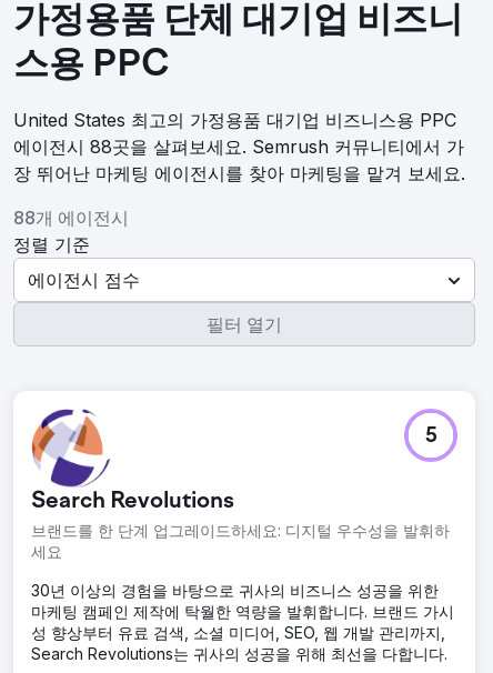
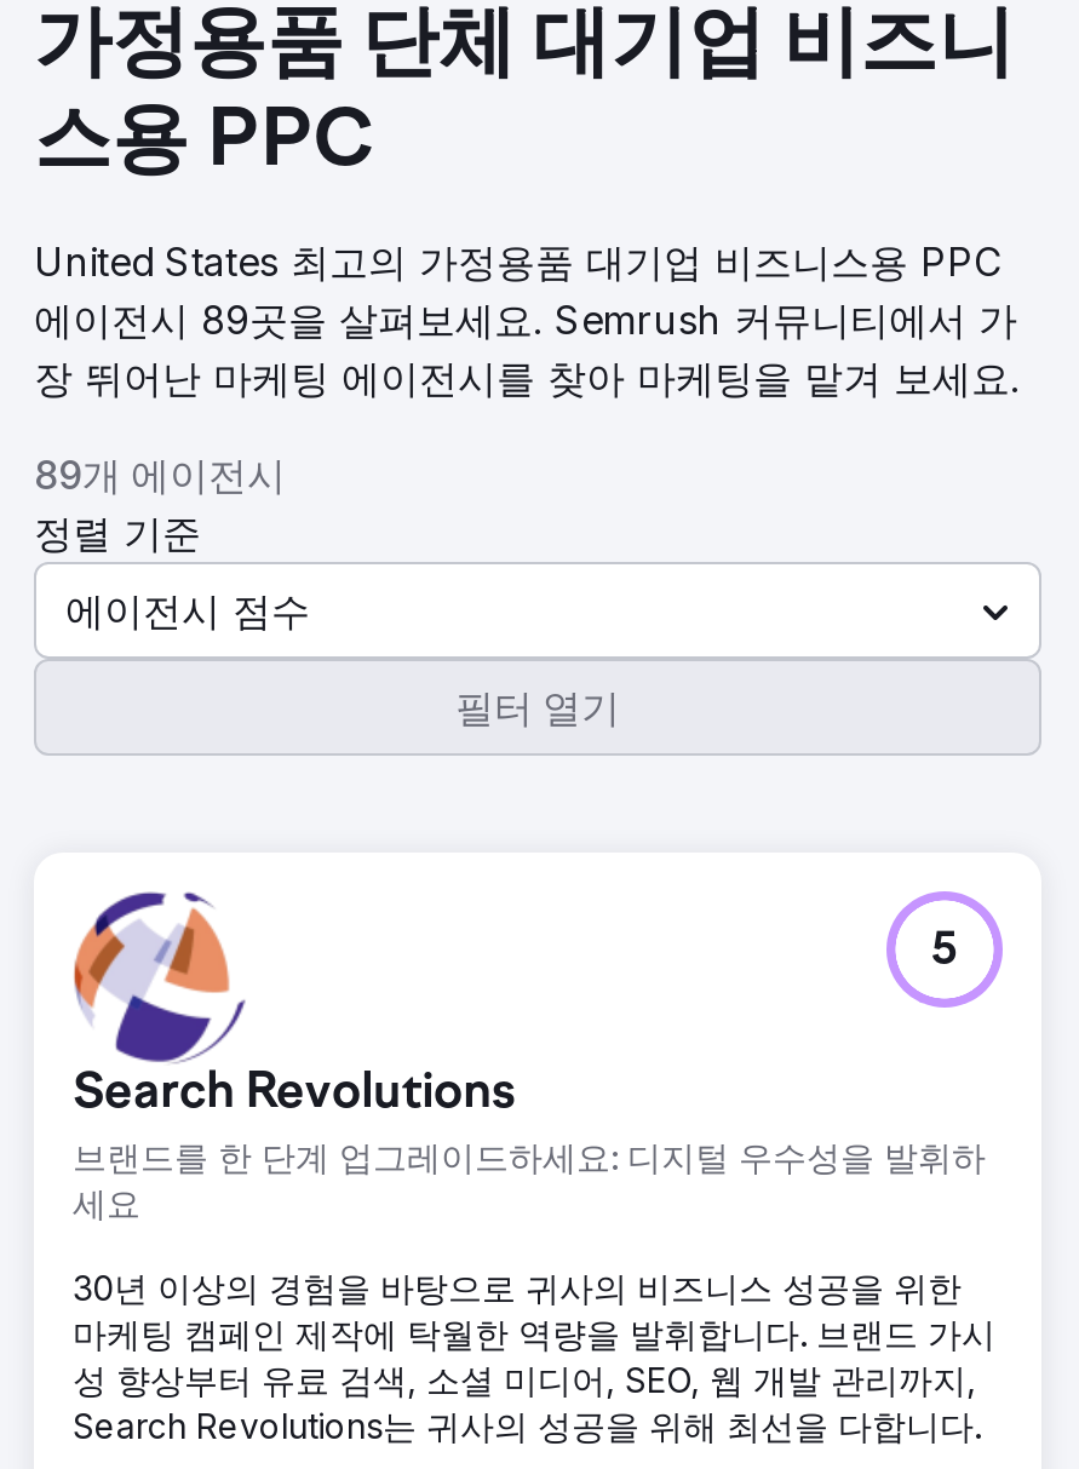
[13,135,464,158] 에이전시 88곳을 살펴보세요. Semrush 커뮤니티에서 가 -> [34,295,1017,344] 에이전시 89곳을 살펴보세요. Semrush 커뮤니티에서 가
[13,207,129,229] 88개 에이전시 -> [34,451,286,499] 89개 에이전시

